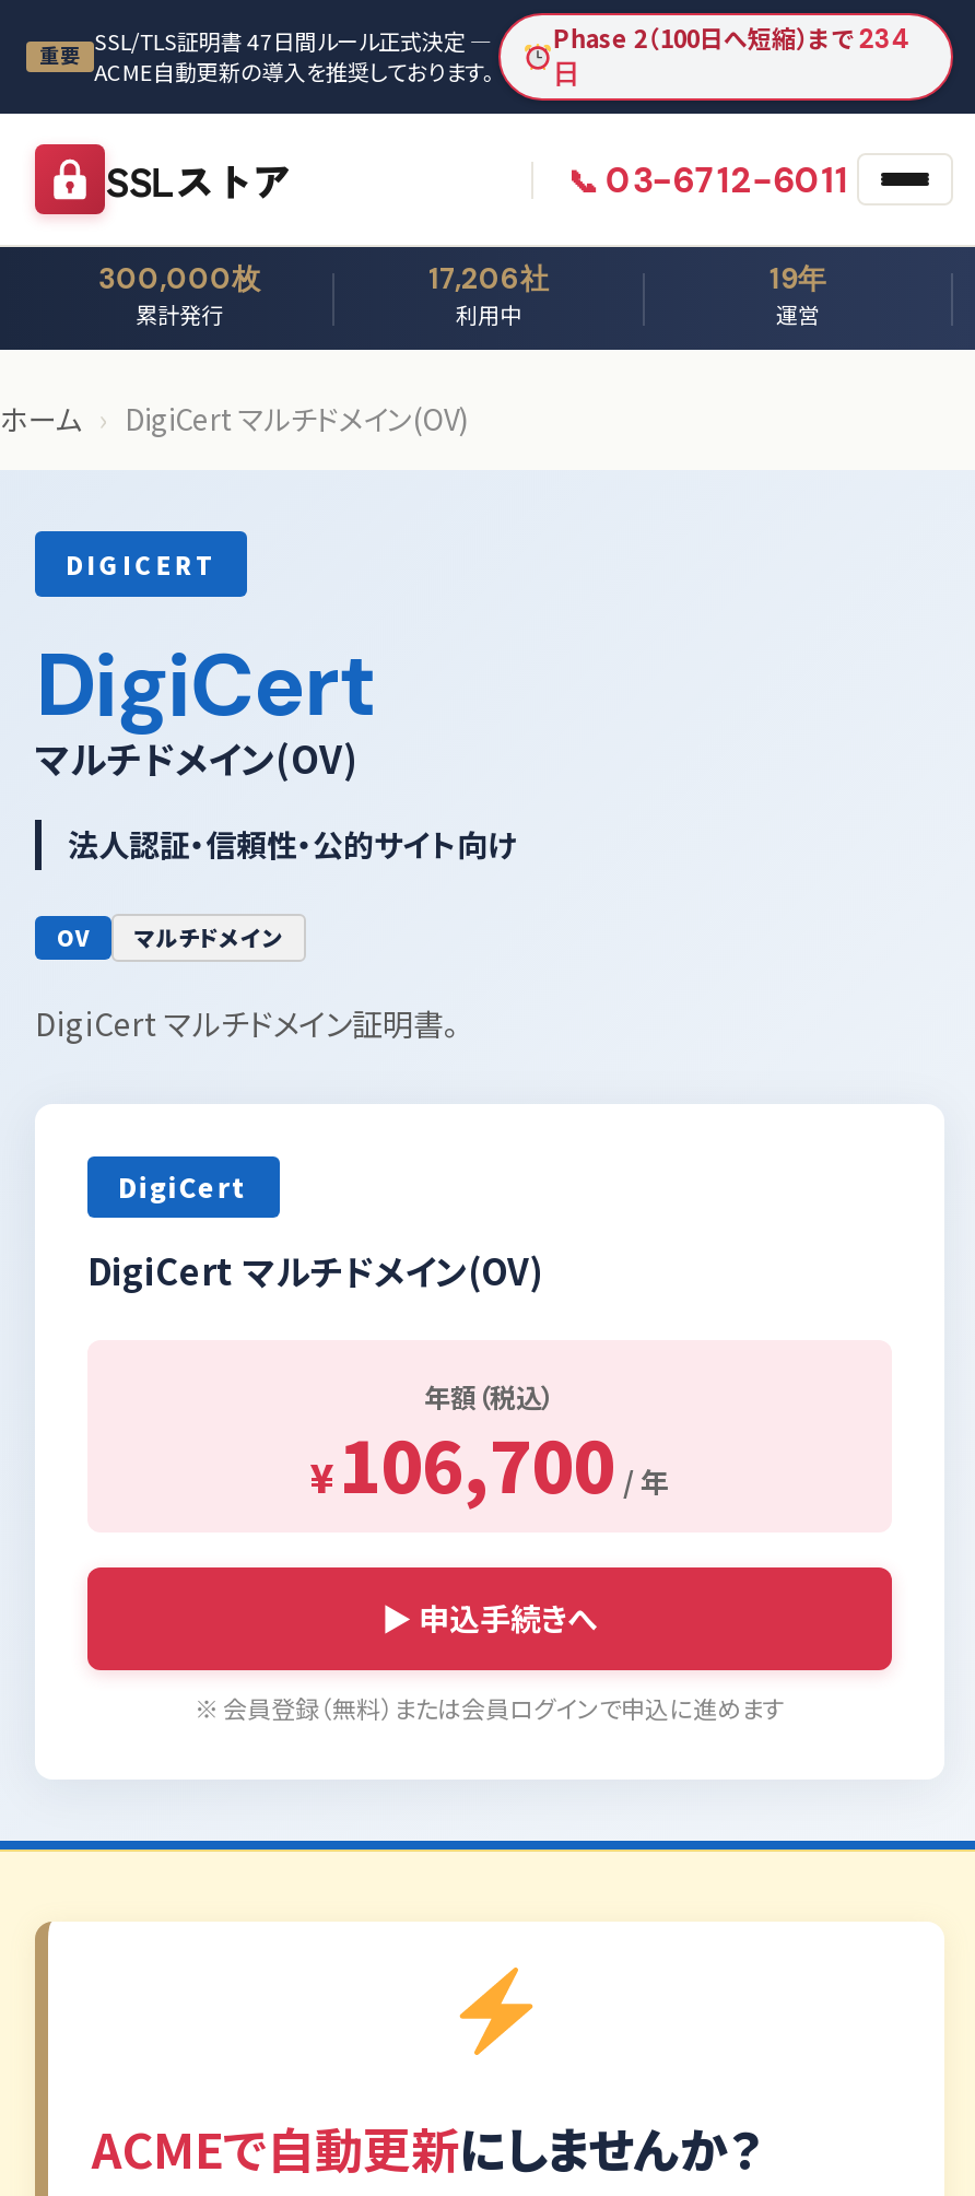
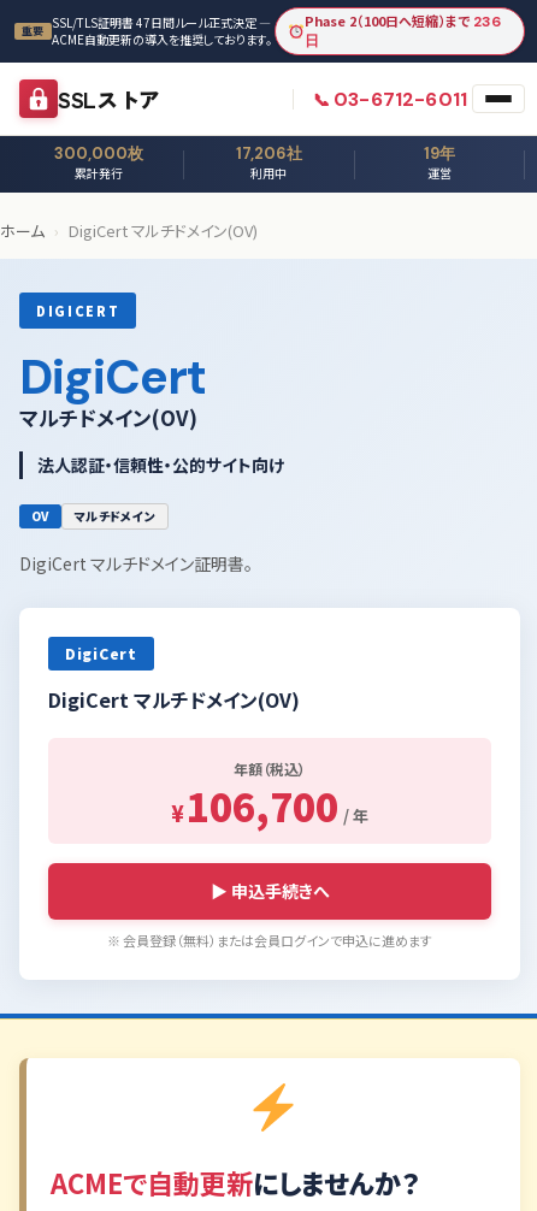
[553,20,911,57] Phase 2（100日へ短縮）まで234 -> [305,11,501,31] Phase 2（100日へ短縮）まで236

